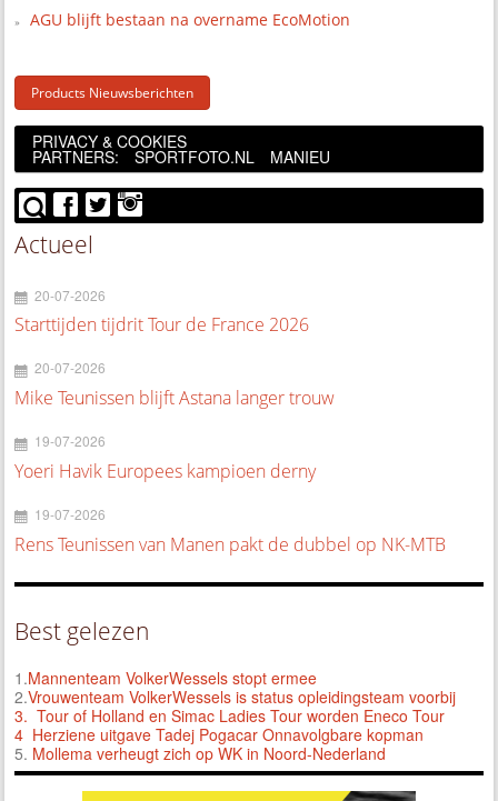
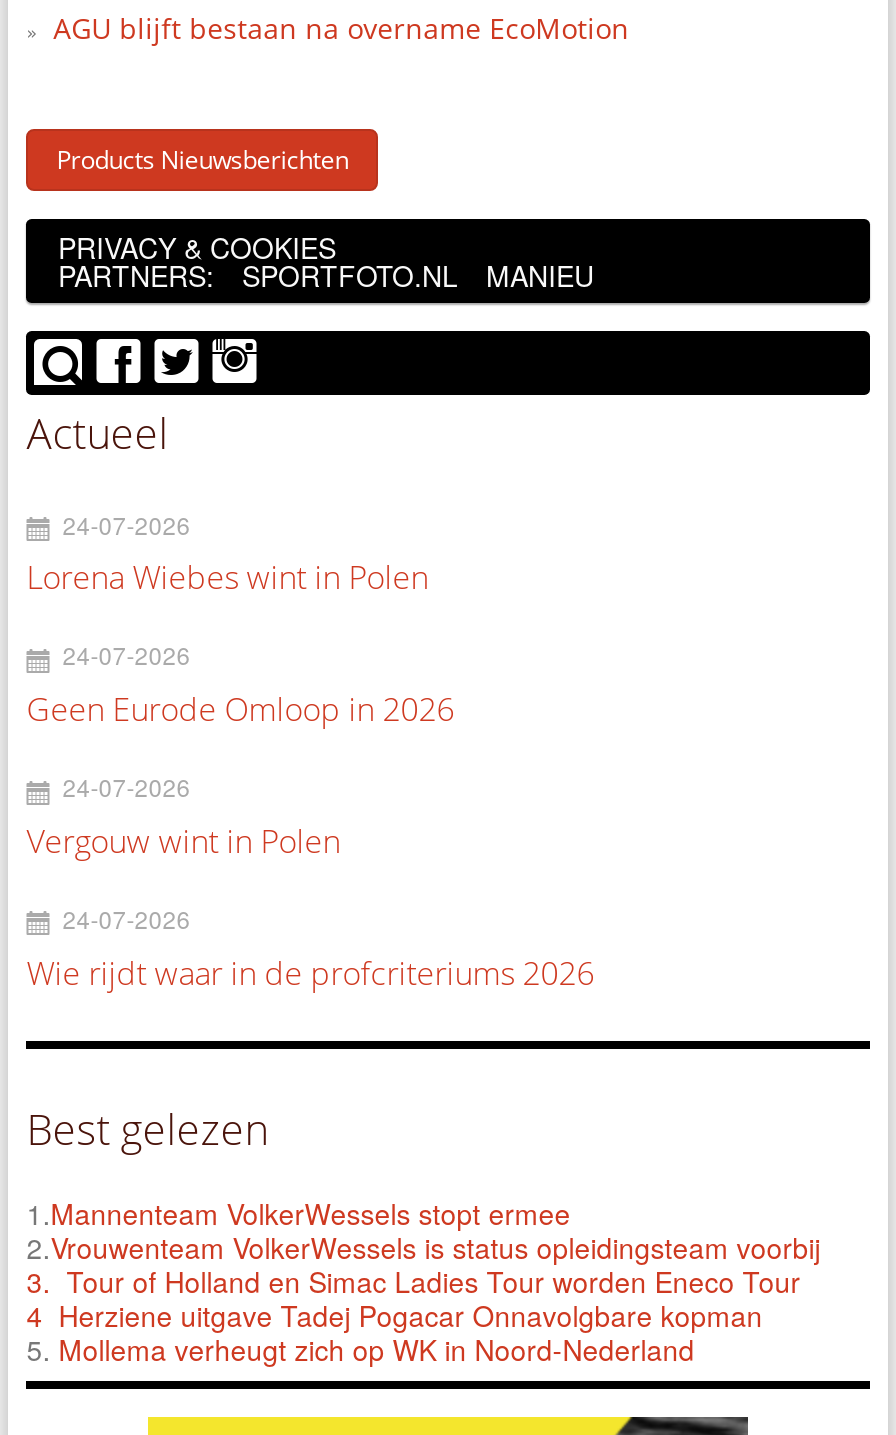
[15,285,309,337] 20-07-2026 | Starttijden tijdrit Tour de France 2026 -> [26,506,428,600] 24-07-2026 | Lorena Wiebes wint in Polen
[15,358,335,410] 20-07-2026 | Mike Teunissen blijft Astana langer trouw -> [26,638,454,731] 24-07-2026 | Geen Eurode Omloop in 2026
[15,431,316,483] 19-07-2026 | Yoeri Havik Europees kampioen derny -> [26,769,340,863] 24-07-2026 | Vergouw wint in Polen
[15,504,446,556] 19-07-2026 | Rens Teunissen van Manen pakt de dubbel op NK-MTB -> [26,901,594,994] 24-07-2026 | Wie rijdt waar in de profcriteriums 2026

